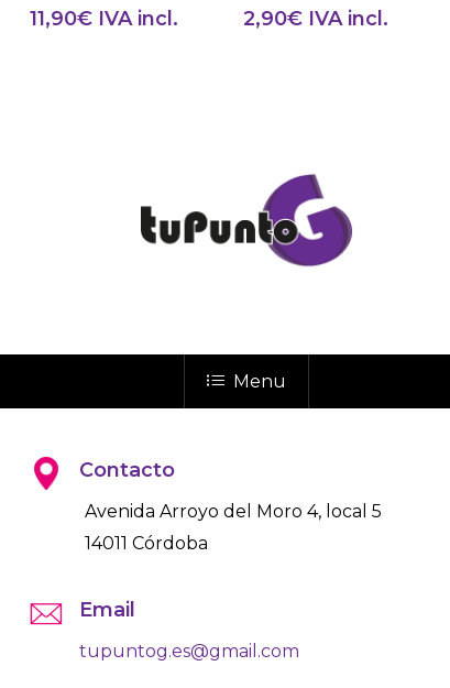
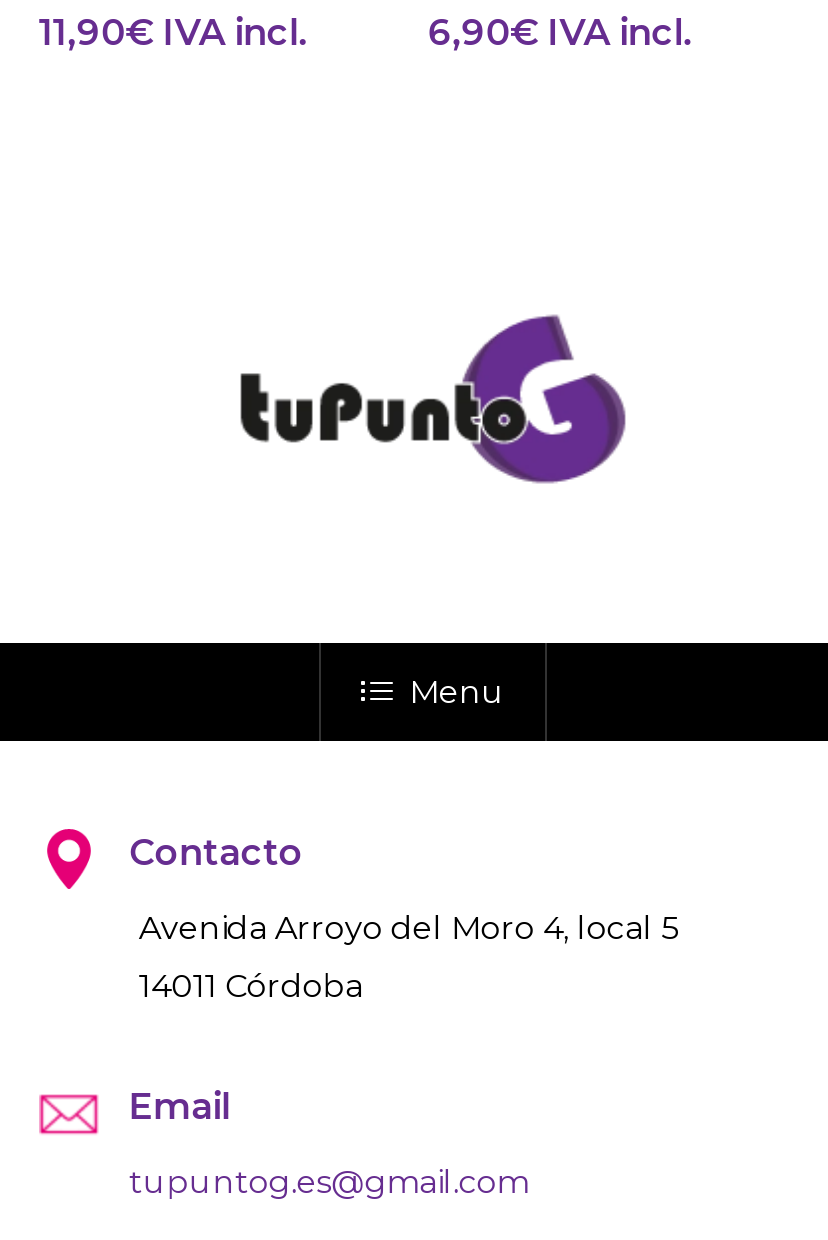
[243,6,389,30] 2,90€ IVA incl. -> [427,10,693,54] 6,90€ IVA incl.

